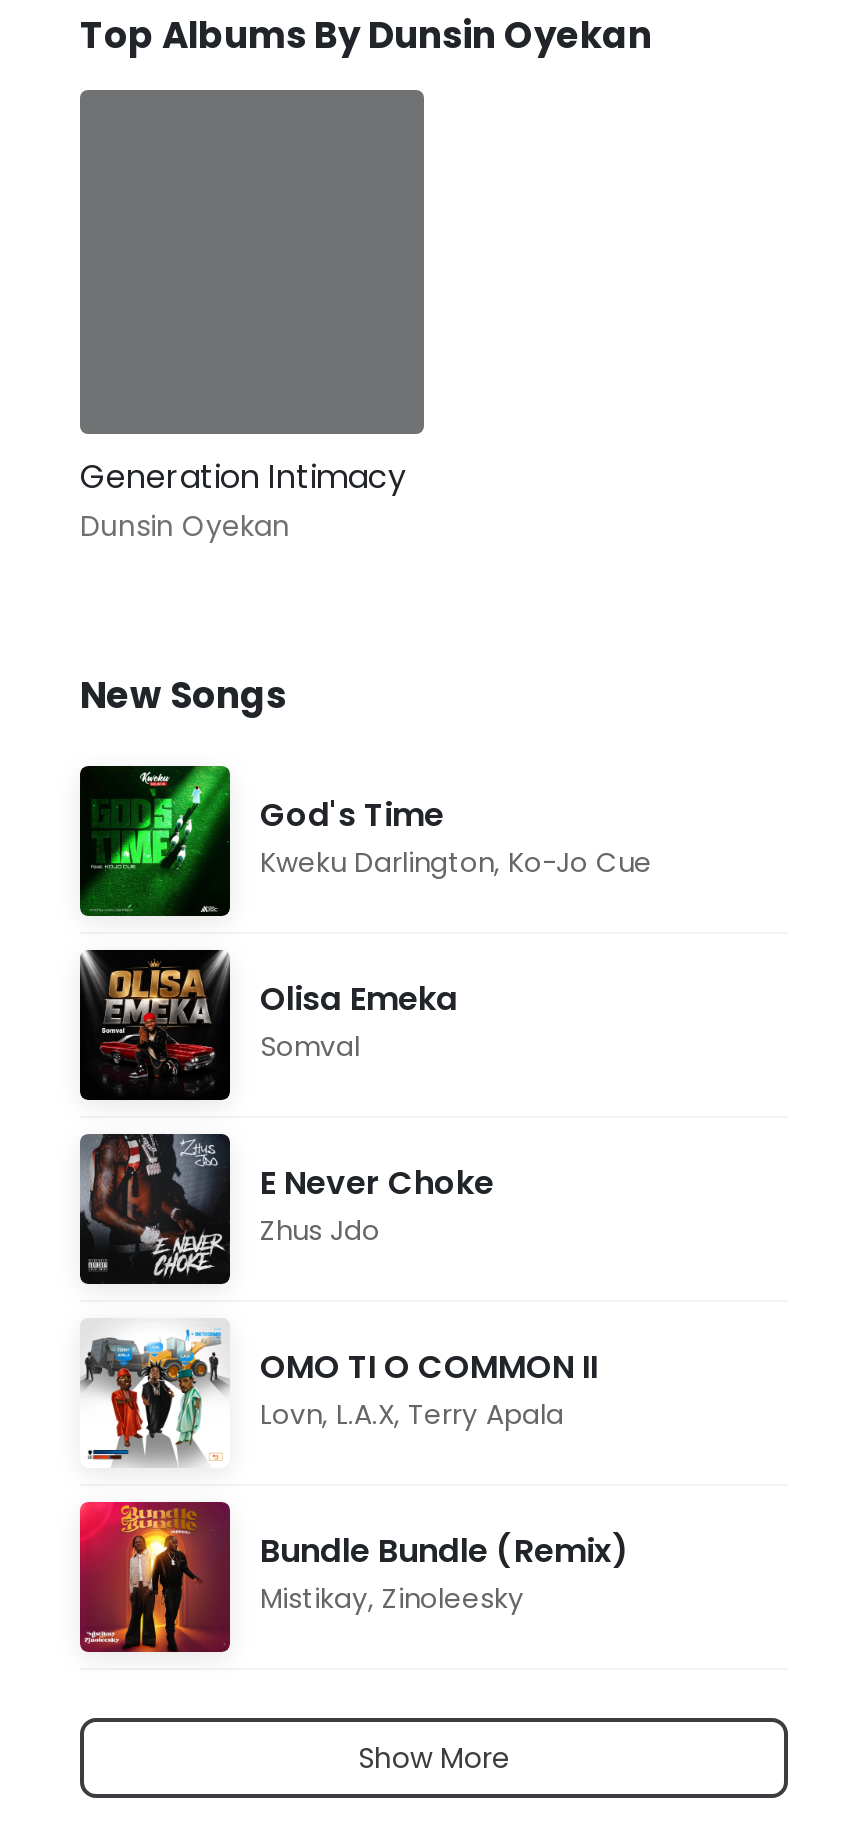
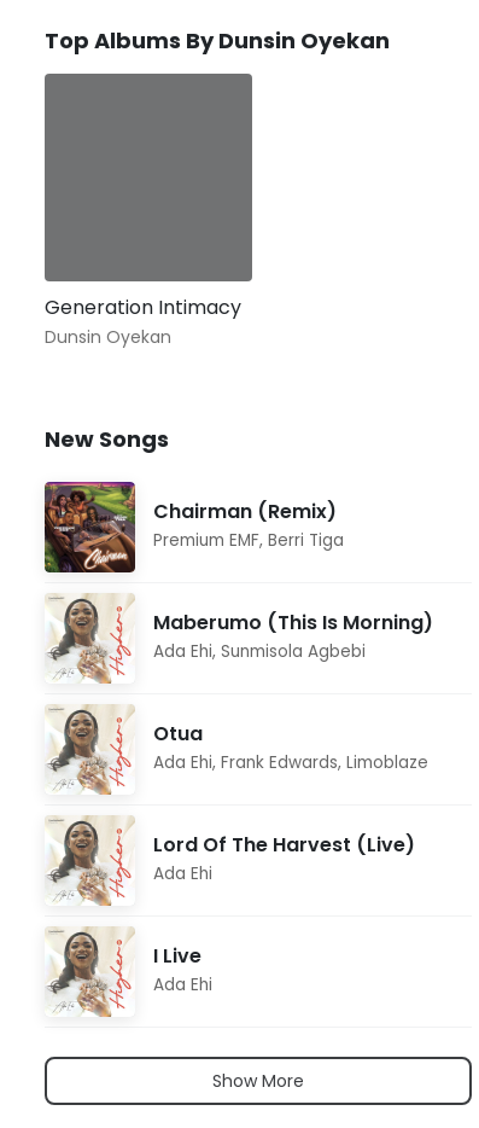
[78,764,652,918] [image] | God's Time | Kweku Darlington, Ko-Jo Cue -> [43,481,344,574] [image] | Chairman (Remix) | Premium EMF, Berri Tiga
[78,948,458,1102] [image] | Olisa Emeka | Somval -> [45,593,433,685] [image] | Maberumo (This Is Morning) | Ada Ehi, Sunmisola Agbebi
[78,1132,494,1286] [image] | E Never Choke | Zhus Jdo -> [45,704,428,796] [image] | Otua | Ada Ehi, Frank Edwards, Limoblaze
[80,1320,598,1468] [image] | OMO TI O COMMON II | Lovn, L.A.X, Terry Apala -> [46,815,415,906] [image] | Lord Of The Harvest (Live) | Ada Ehi
[78,1500,628,1654] [image] | Bundle Bundle (Remix) | Mistikay, Zinoleesky -> [45,926,212,1018] [image] | I Live | Ada Ehi

